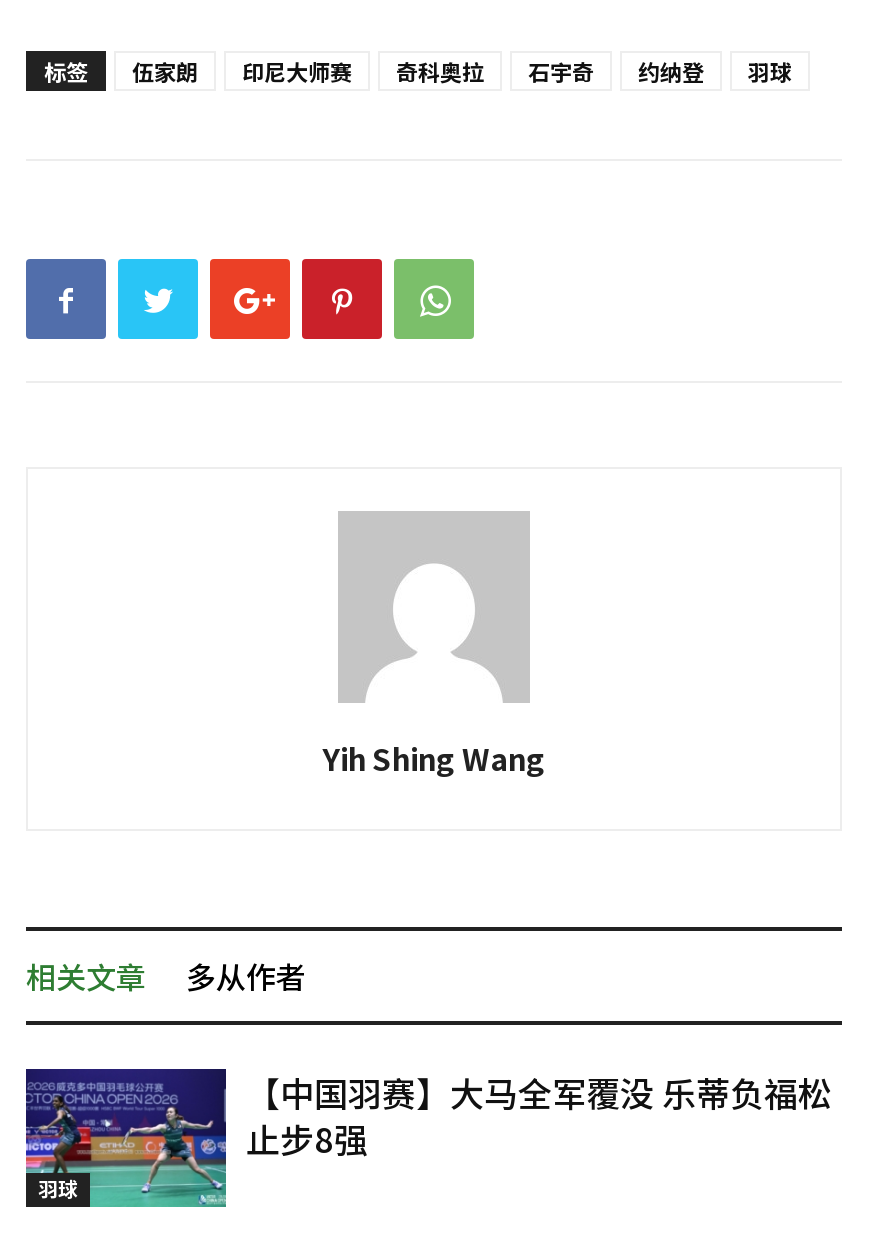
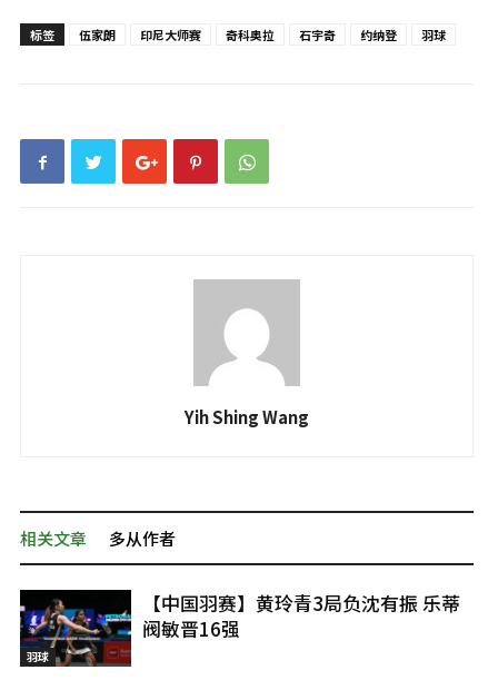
[24,1067,832,1209] [image] | 【中国羽赛】大马全军覆没 乐蒂负福松 | 止步8强 -> [19,589,460,668] [image] | 【中国羽赛】黄玲青3局负沈有振 乐蒂 | 阀敏晋16强

